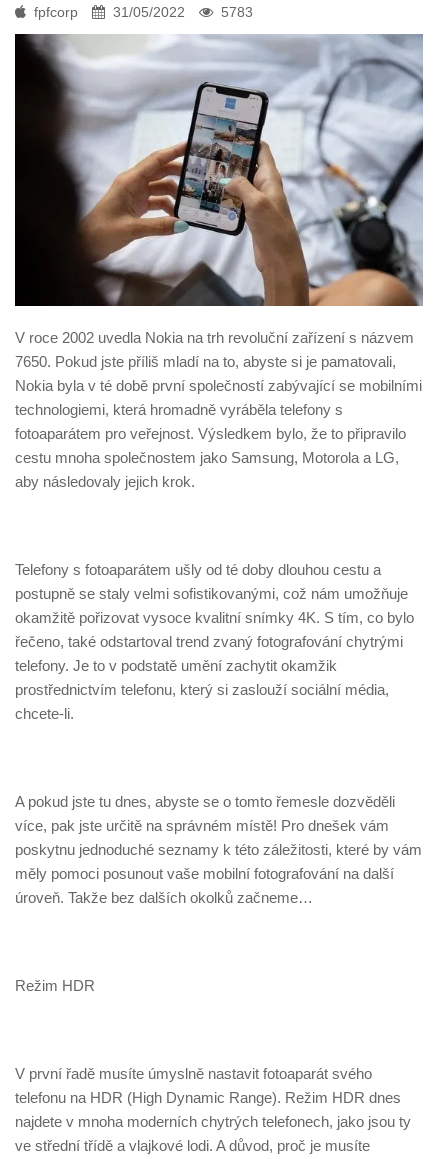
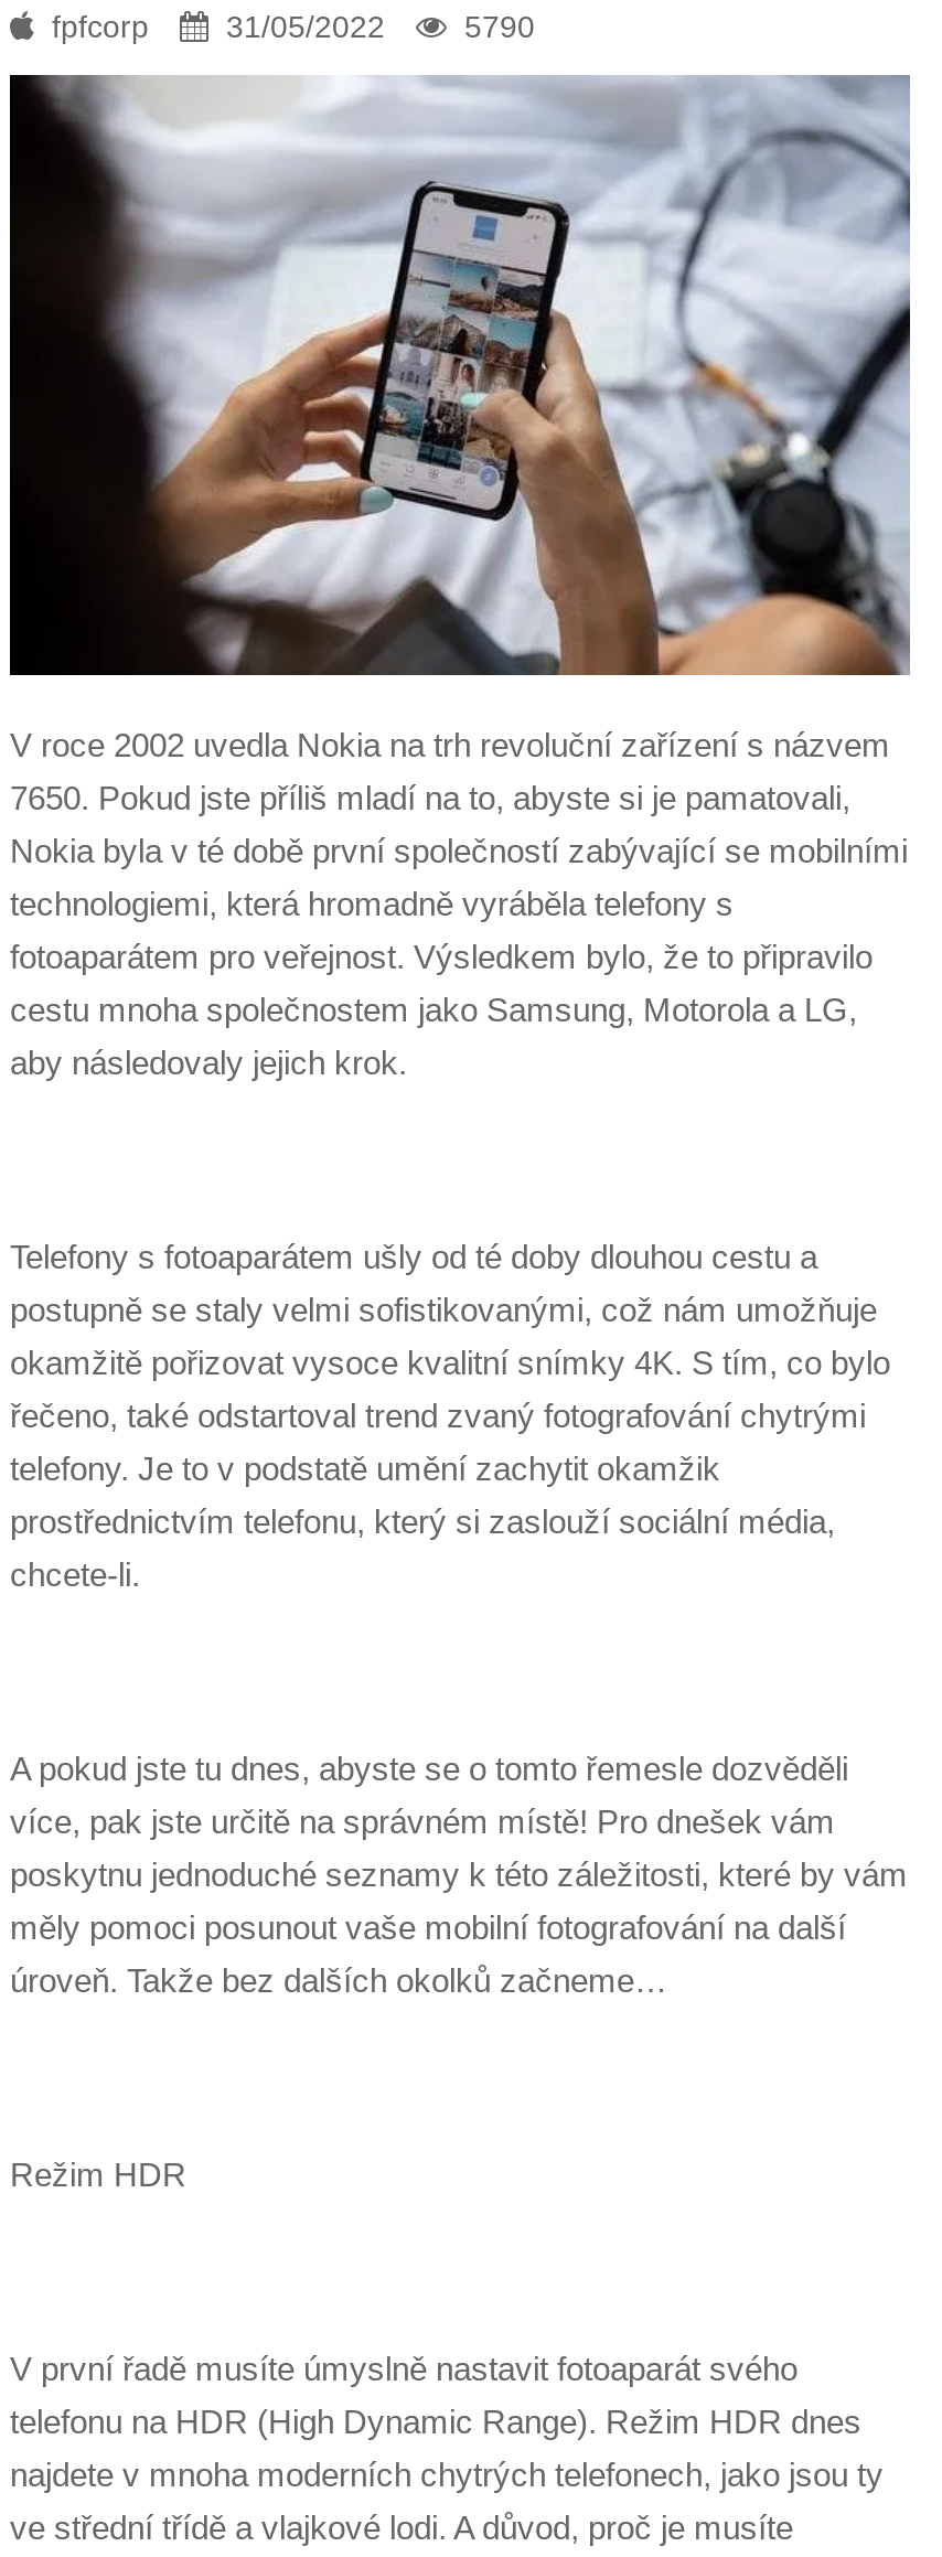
[221,4,253,20] 5783 -> [464,9,535,44] 5790

